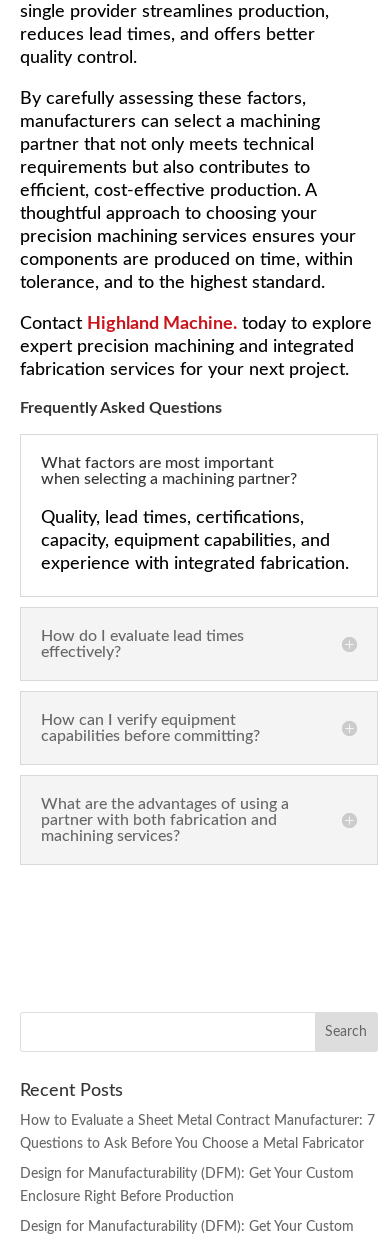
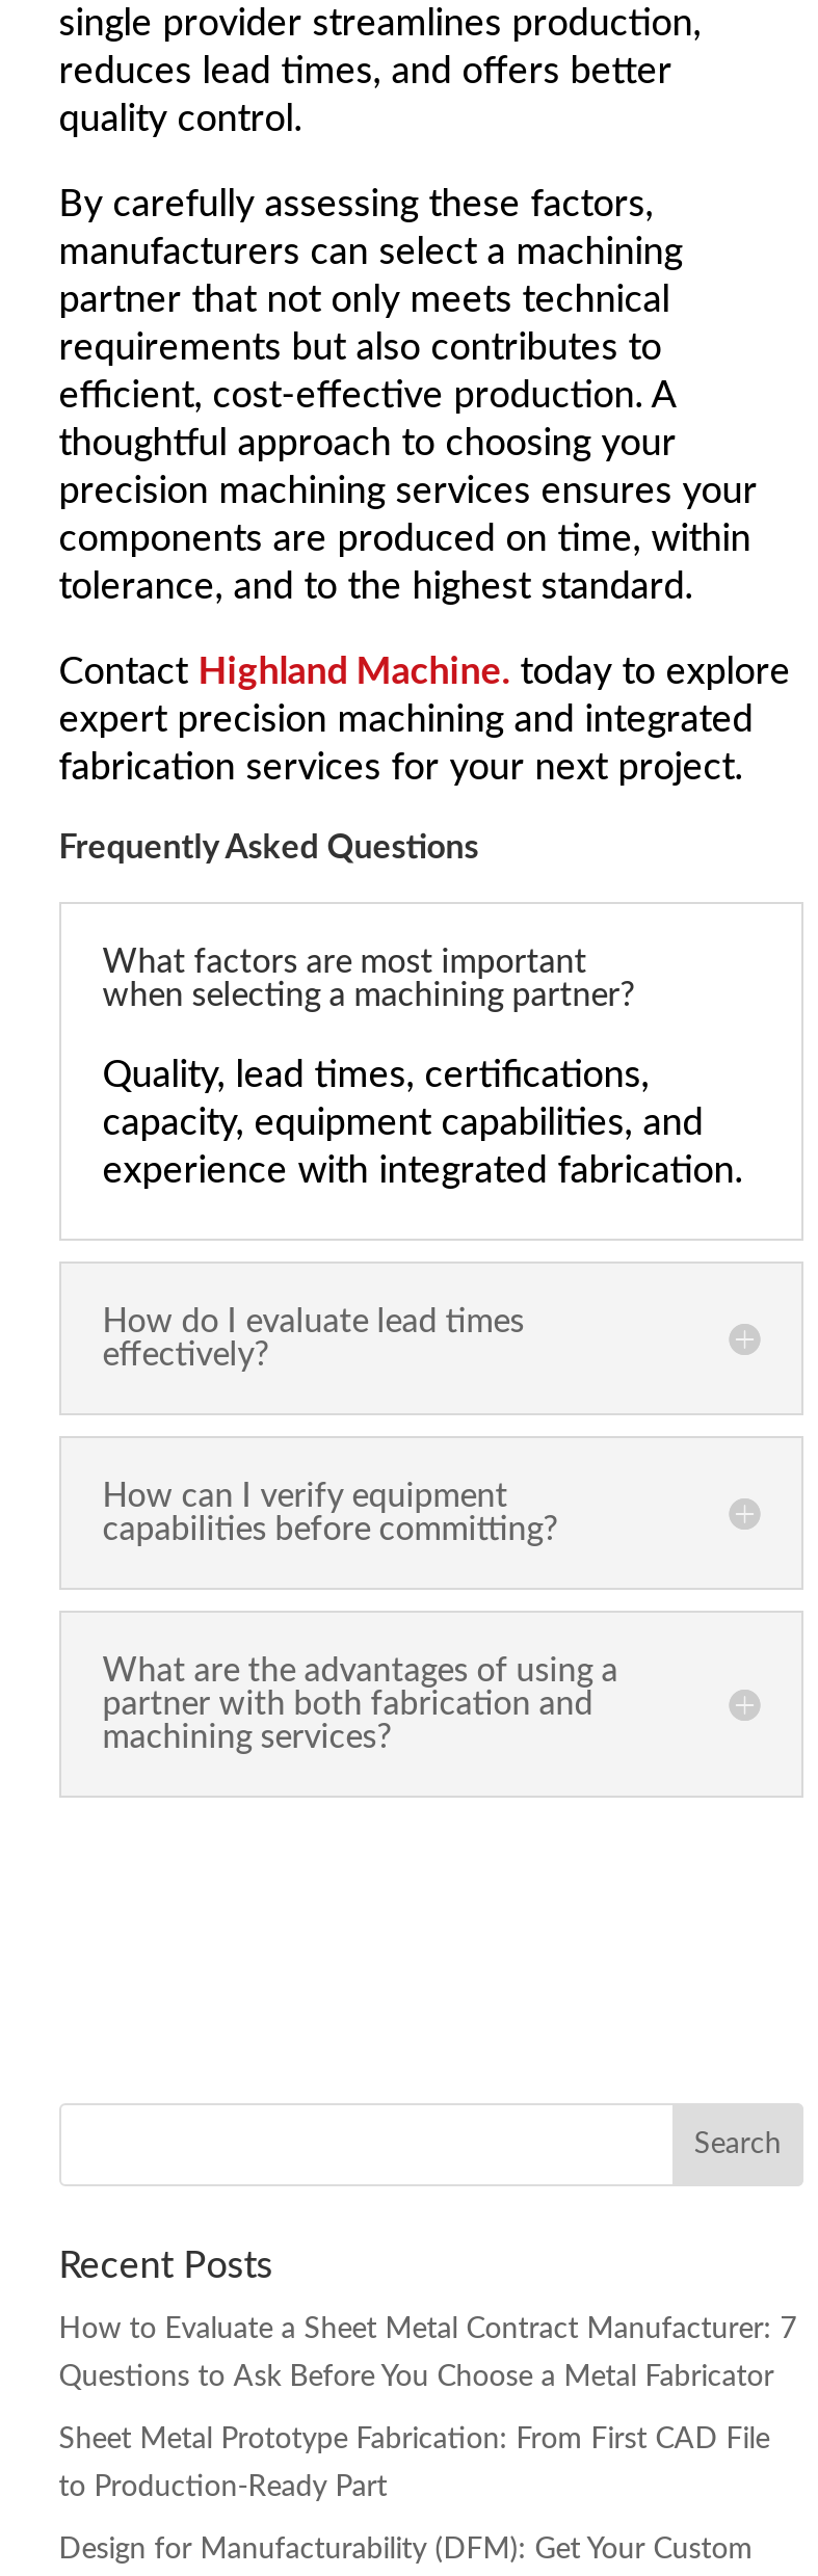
[20,1167,354,1181] Design for Manufacturability (DFM): Get Your Custom -> [59,2425,770,2454] Sheet Metal Prototype Fabrication: From First CAD File
[20,1190,234,1204] Enclosure Right Before Production -> [59,2473,387,2502] to Production-Ready Part

